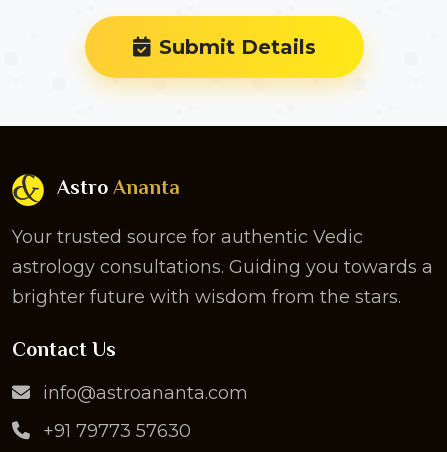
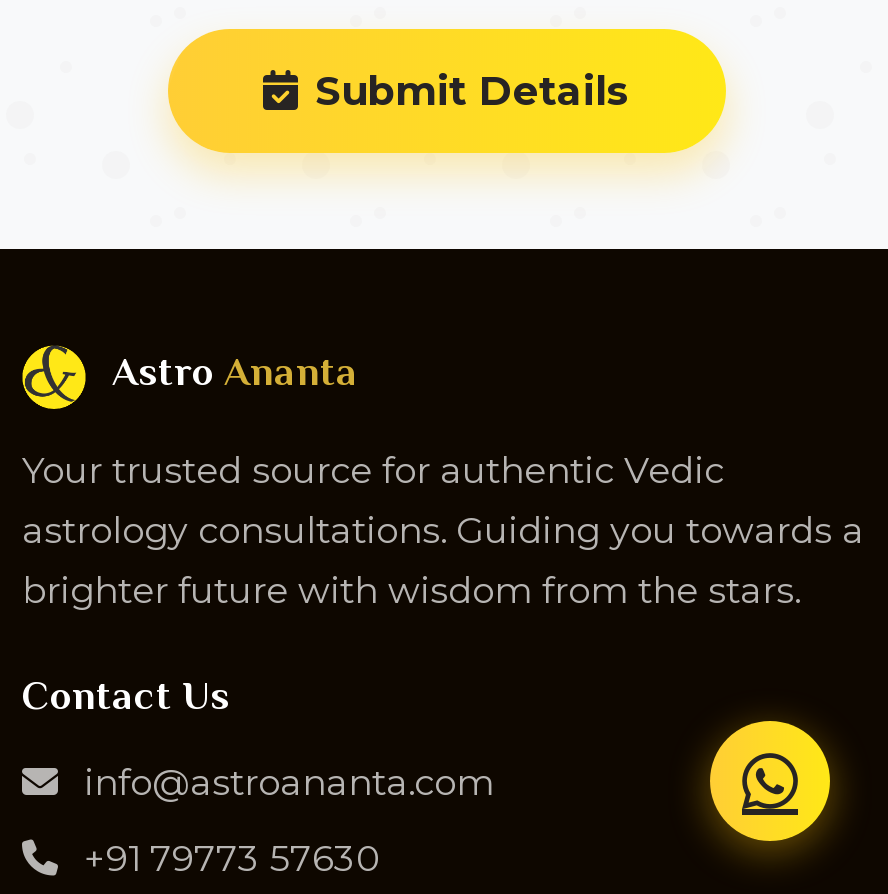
none -> [704,717,836,857] [image]

